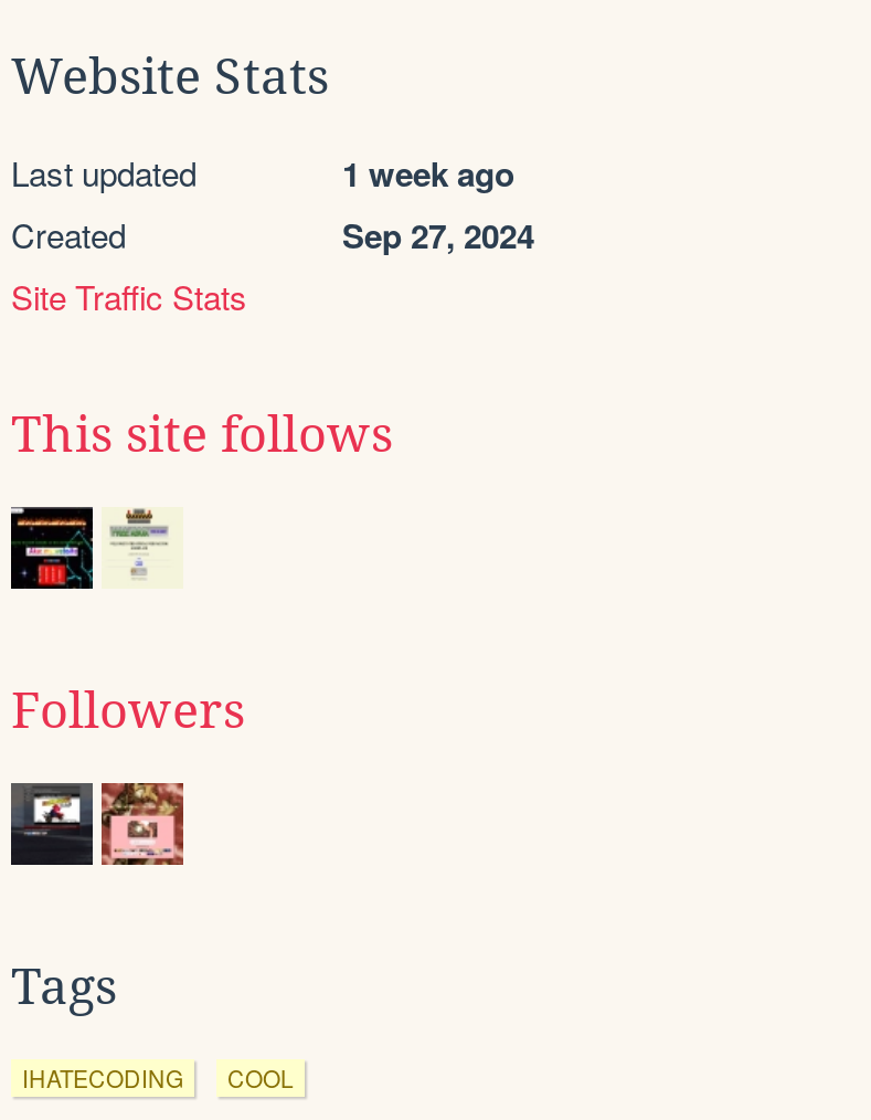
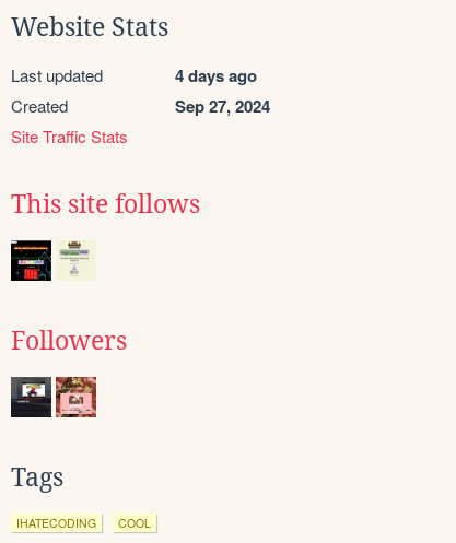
[342,150,514,198] 1 week ago -> [175,64,257,88] 4 days ago

